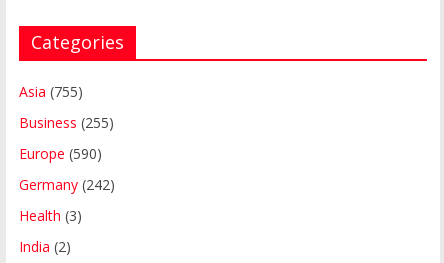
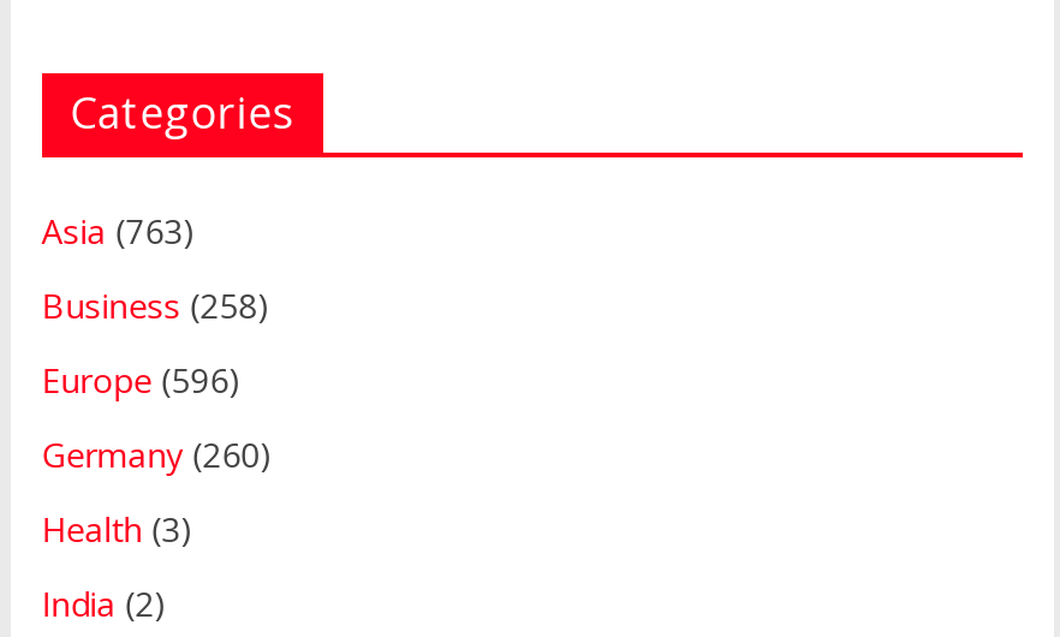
[19,82,83,101] Asia (755) -> [42,209,195,254] Asia (763)
[19,113,114,132] Business (255) -> [42,283,270,329] Business (258)
[19,144,102,163] Europe (590) -> [42,358,241,403] Europe (596)
[19,175,115,194] Germany (242) -> [42,432,272,478] Germany (260)

